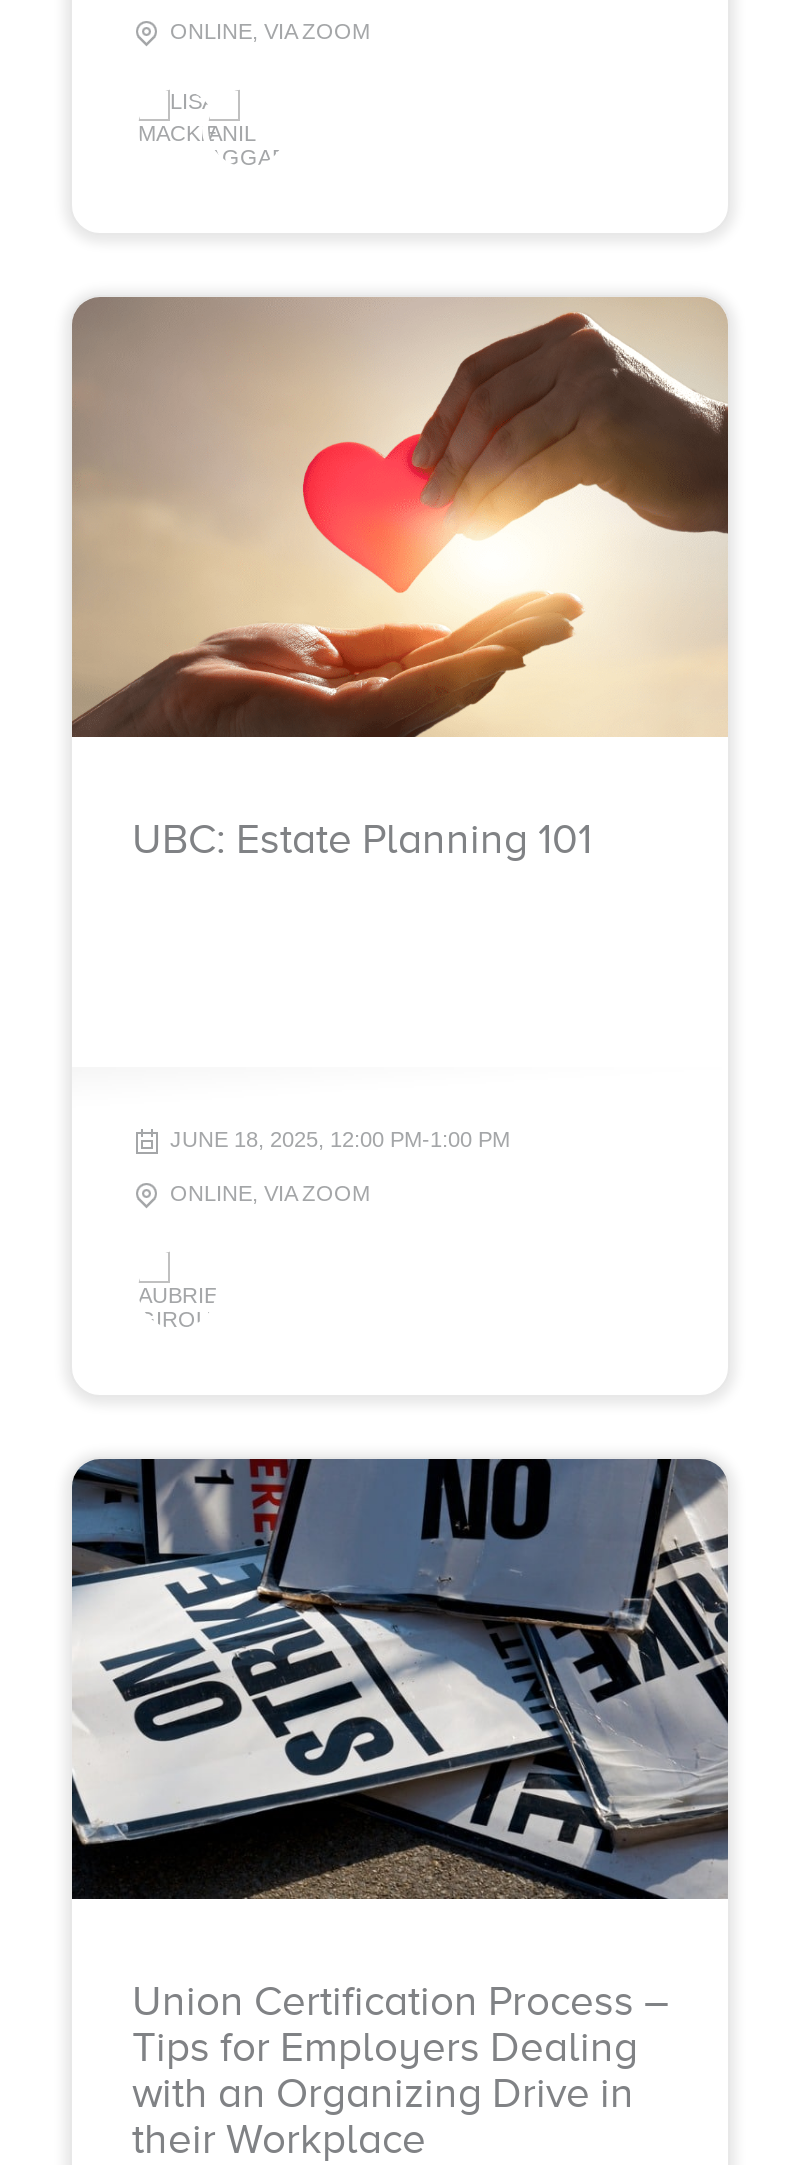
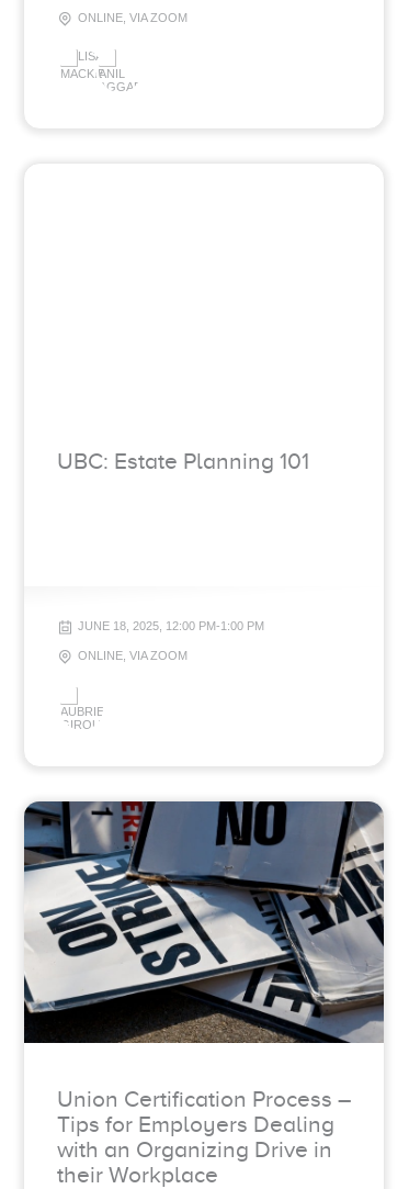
[70,295,730,739] [image] -> none

